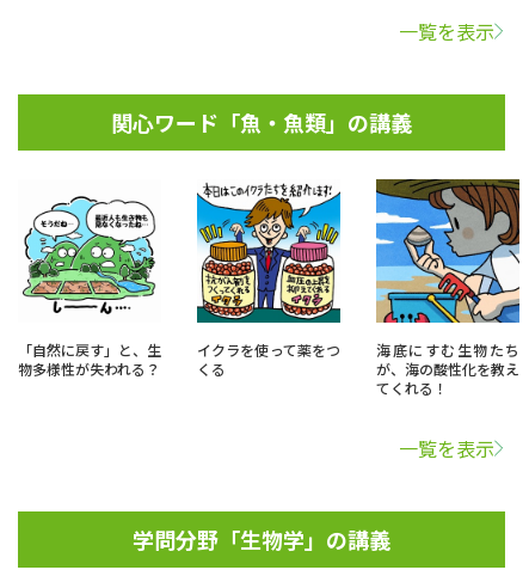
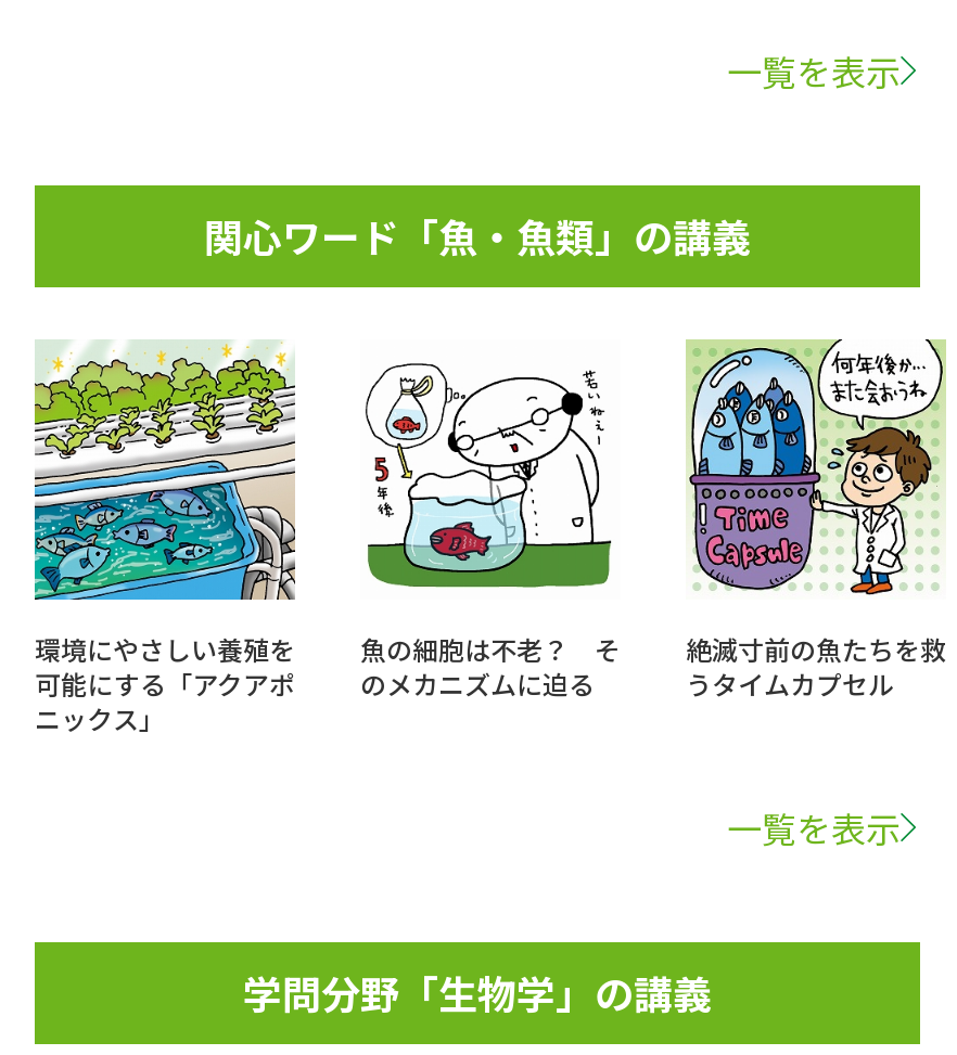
[18,182,161,379] [image] | 「自然に戻す」と、生 | 物多様性が失われる？ -> [33,342,297,736] [image] | 環境にやさしい養殖を | 可能にする「アクアポ | ニックス」
[196,182,342,379] [image] | イクラを使って薬をつ | くる -> [360,348,621,701] [image] | 魚の細胞は不老？ そ | のメカニズムに迫る
[375,178,521,398] [image] | 海底にすむ生物たち | が、海の酸性化を教え | てくれる！ -> [686,337,946,701] [image] | 絶滅寸前の魚たちを救 | うタイムカプセル

